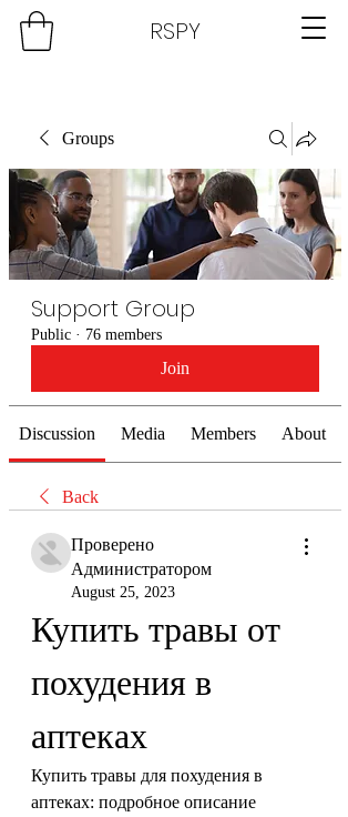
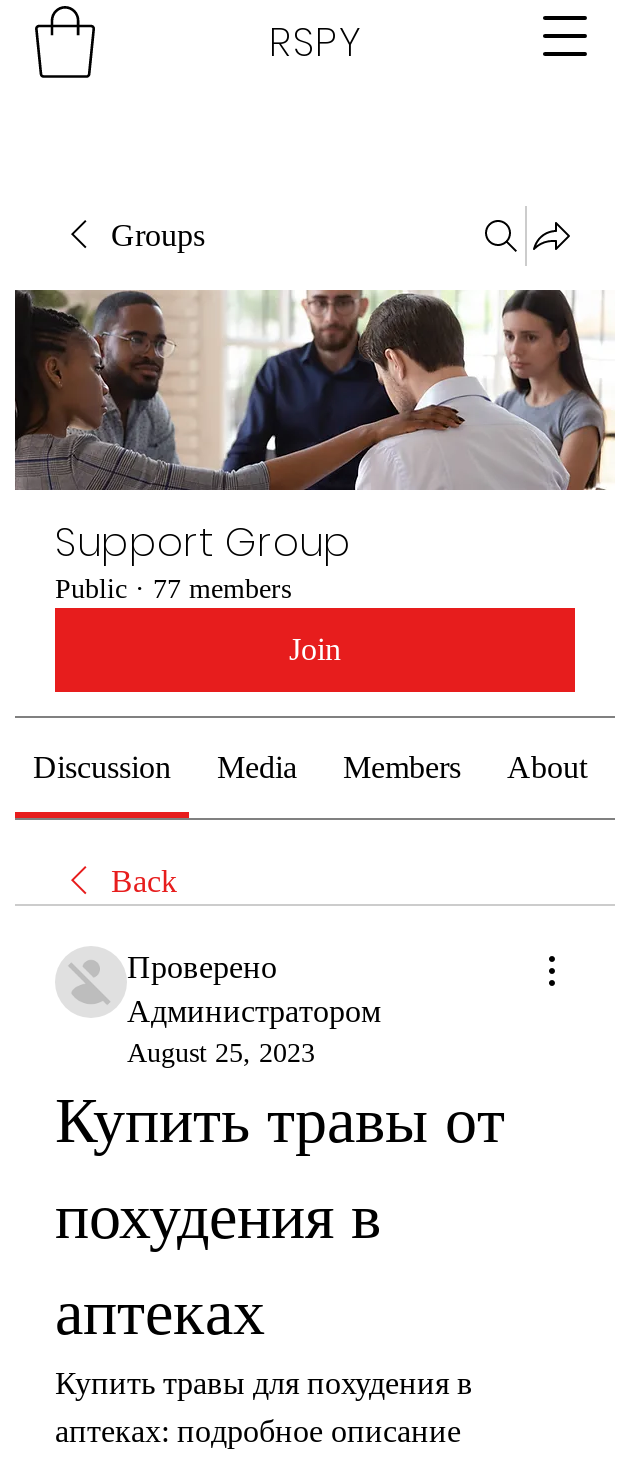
[31,326,162,343] Public · 76 members -> [55,573,291,603] Public · 77 members

